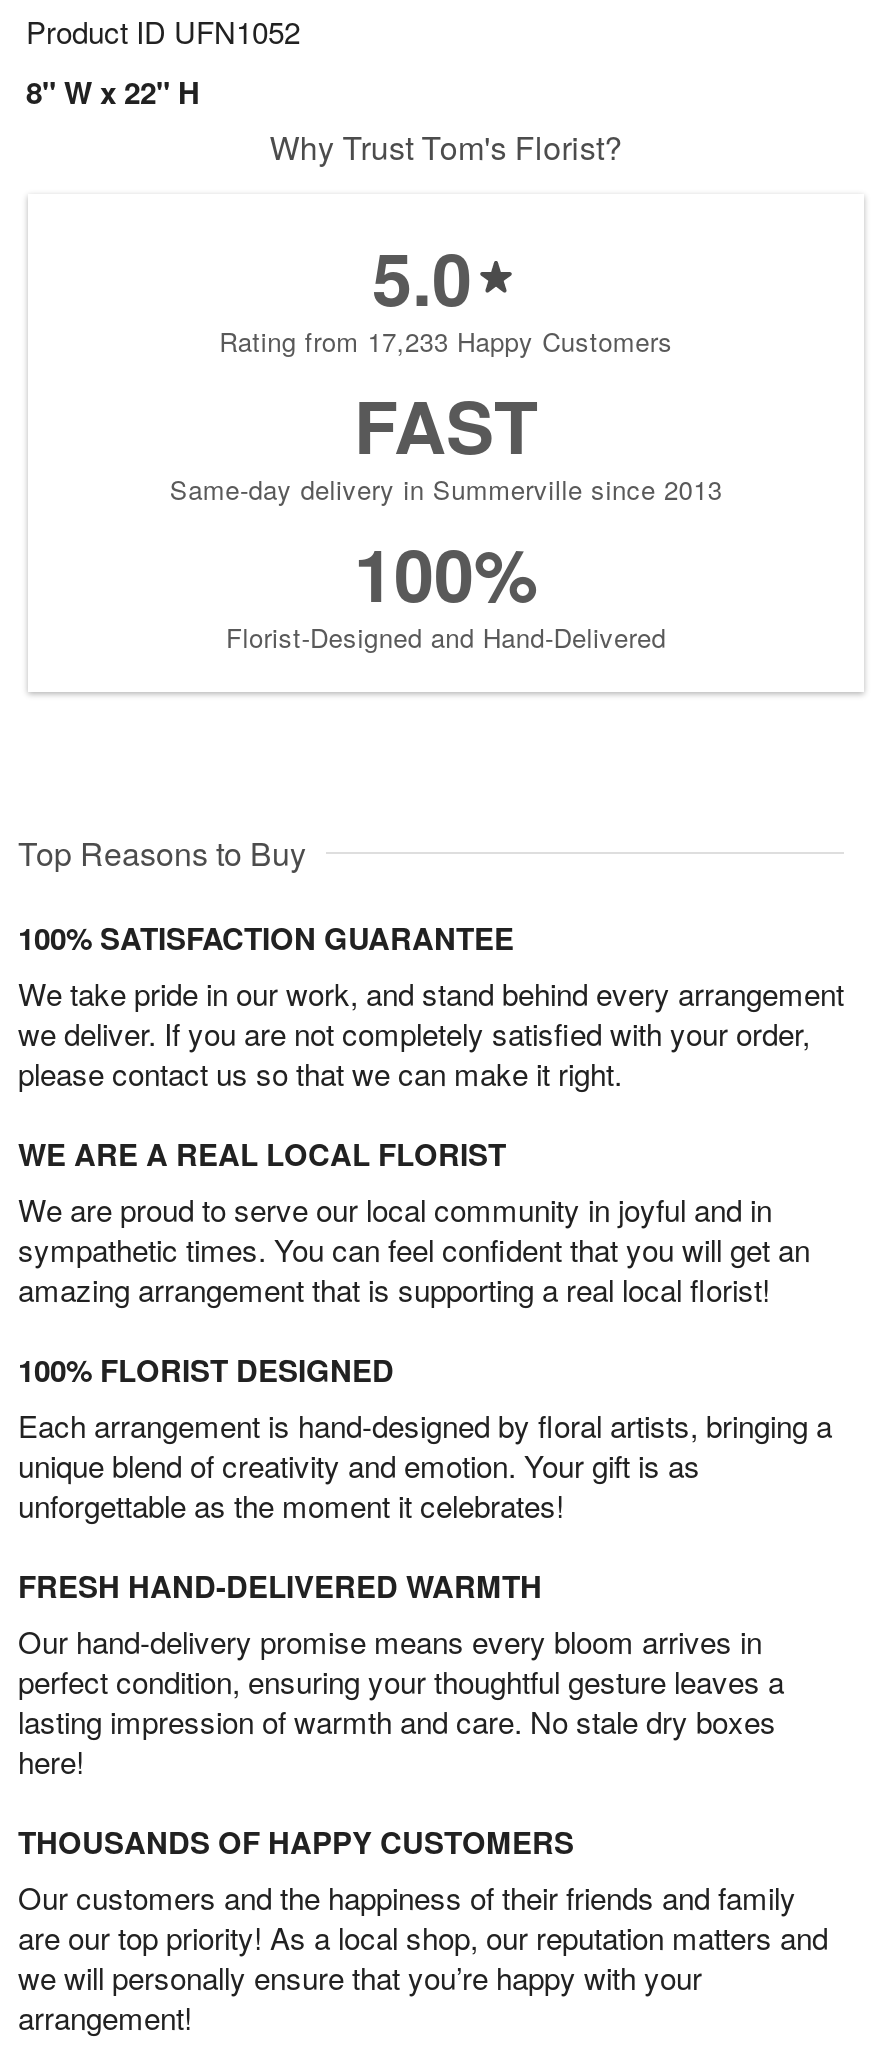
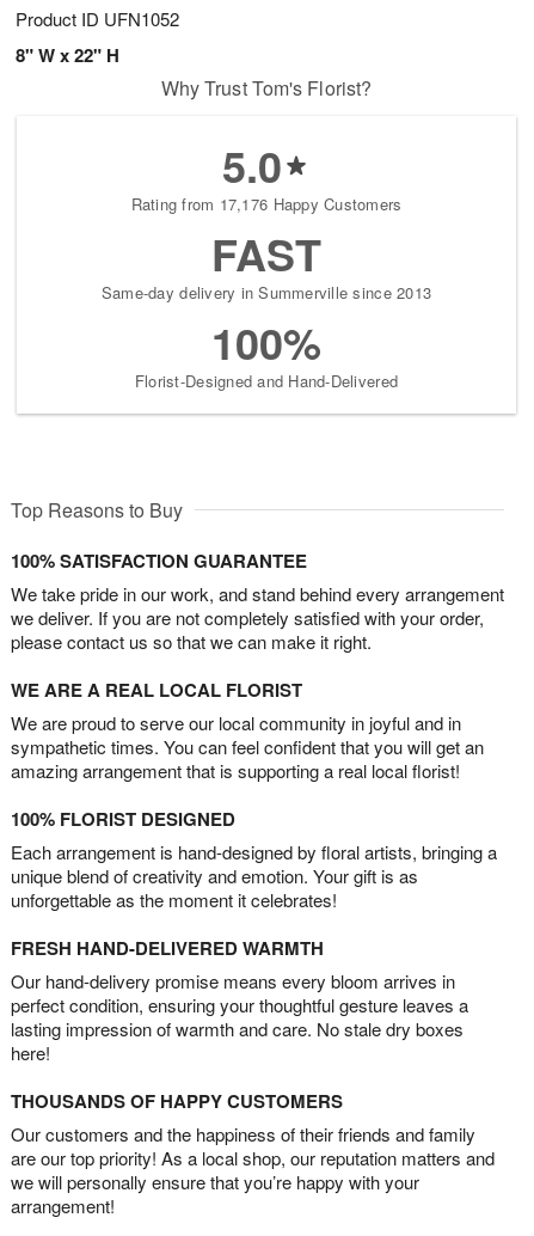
[219,321,673,359] Rating from 17,233 Happy Customers -> [131,192,402,215] Rating from 17,176 Happy Customers

